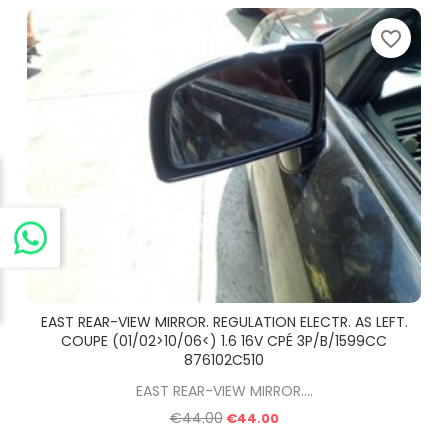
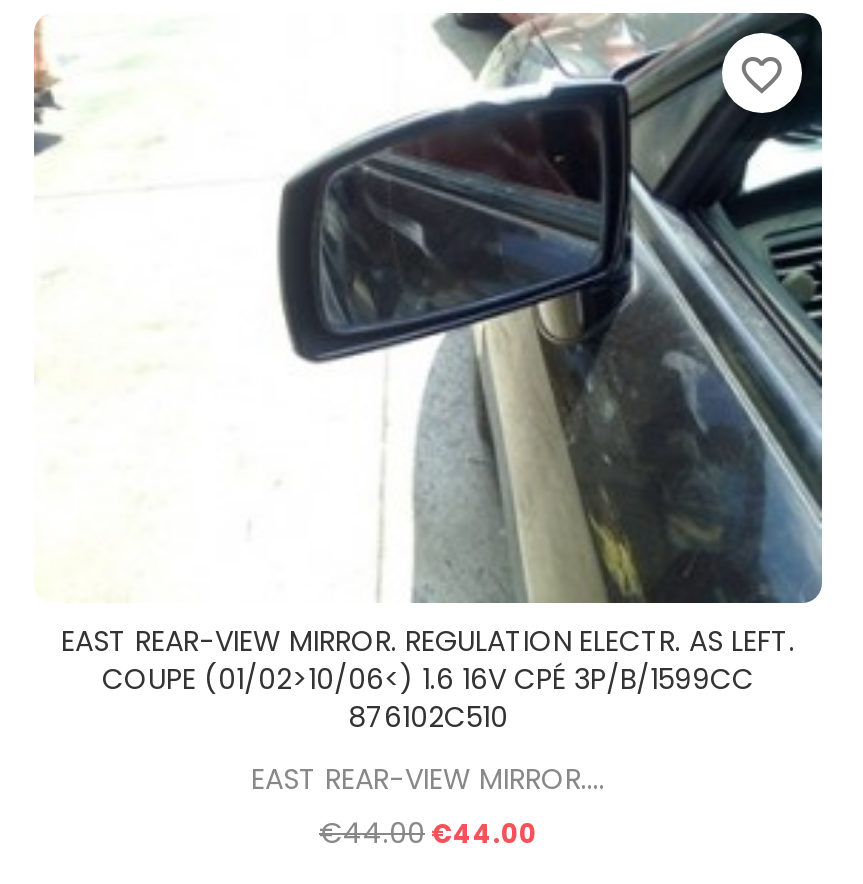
[13,220,48,256] [image] -> none

